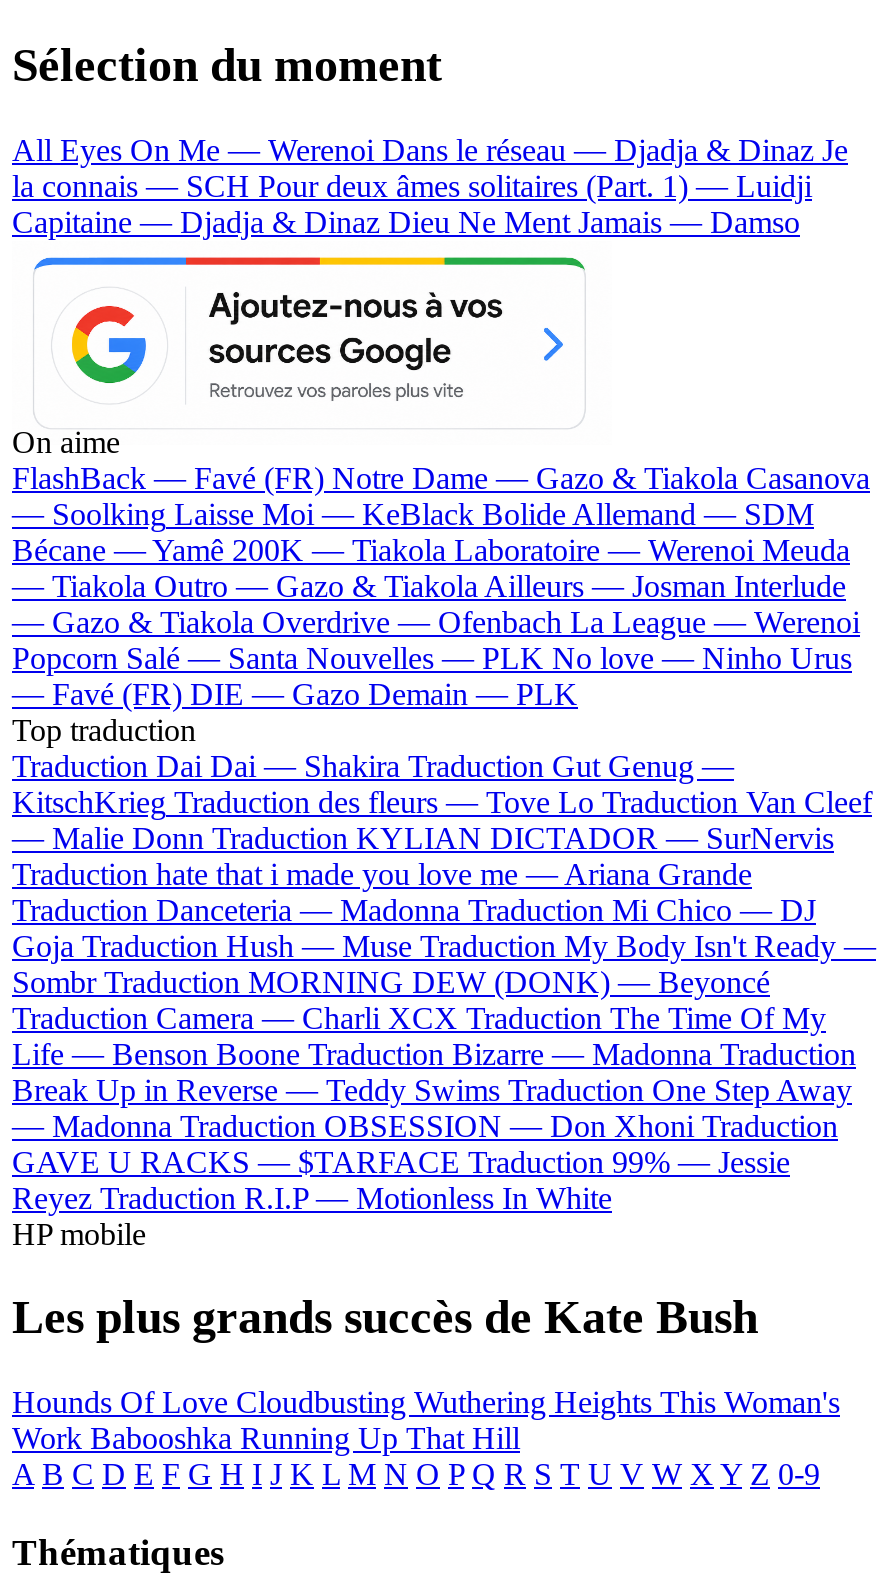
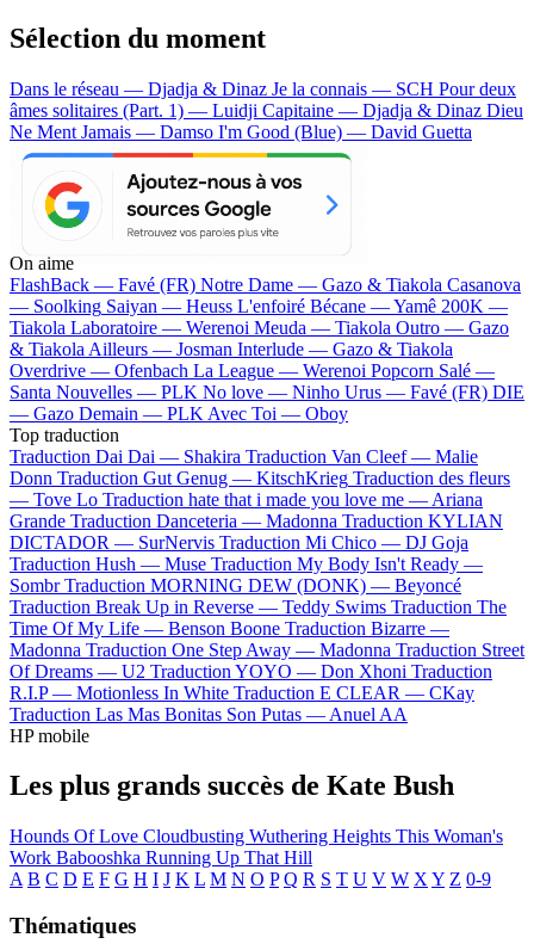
[12,132,848,238] All Eyes On Me — Werenoi Dans le réseau — Djadja & Dinaz Je | la connais — SCH Pour deux âmes solitaires (Part. 1) — Luidji | Capitaine — Djadja & Dinaz Dieu Ne Ment Jamais — Damso -> [10,78,523,141] Dans le réseau — Djadja & Dinaz Je la connais — SCH Pour deux | âmes solitaires (Part. 1) — Luidji Capitaine — Djadja & Dinaz Dieu | Ne Ment Jamais — Damso I'm Good (Blue) — David Guetta
[12,496,860,710] — Soolking Laisse Moi — KeBlack Bolide Allemand — SDM | Bécane — Yamê 200K — Tiakola Laboratoire — Werenoi Meuda | — Tiakola Outro — Gazo & Tiakola Ailleurs — Josman Interlude | — Gazo & Tiakola Overdrive — Ofenbach La League — Werenoi | Popcorn Salé — Santa Nouvelles — PLK No love — Ninho Urus | —Favé (FR) DIE — Gazo Demain — PLK -> [10,295,524,423] — Soolking Saiyan — Heuss L'enfoiré Bécane — Yamê 200K — | Tiakola Laboratoire — Werenoi Meuda — Tiakola Outro — Gazo | & Tiakola Ailleurs — Josman Interlude — Gazo & Tiakola | Overdrive — Ofenbach La League — Werenoi Popcorn Salé — | Santa Nouvelles — PLK No love — Ninho Urus — Favé (FR) DIE | — Gazo Demain — PLK Avec Toi — Oboy
[12,748,876,962] Traduction Dai Dai — Shakira Traduction Gut Genug — | KitschKrieg Traduction des fleurs — Tove Lo Traduction Van Cleef | — Malie Donn Traduction KYLIAN DICTADOR — SurNervis | Traduction hate that i made you love me — Ariana Grande | Traduction Danceteria — Madonna Traduction Mi Chico — DJ | Goja Traduction Hush — Muse Traduction My Body Isn't Ready — -> [10,446,510,573] Traduction Dai Dai — Shakira Traduction Van Cleef — Malie | Donn Traduction Gut Genug — KitschKrieg Traduction des fleurs | — Tove Lo Traduction hate that i made you love me — Ariana | Grande Traduction Danceteria — Madonna Traduction KYLIAN | DICTADOR — SurNervis Traduction Mi Chico — DJ Goja | Traduction Hush — Muse Traduction My Body Isn't Ready —
[12,1000,856,1214] Traduction Camera — Charli XCX Traduction The Time Of My | Life — Benson Boone Traduction Bizarre — Madonna Traduction | Break Up in Reverse — Teddy Swims Traduction One Step Away | — Madonna Traduction OBSESSION — Don Xhoni Traduction | GAVE U RACKS — $TARFACE Traduction 99% — Jessie | Reyez Traduction R.I.P — Motionless In White -> [10,596,524,724] Traduction Break Up in Reverse — Teddy Swims Traduction The | Time Of My Life — Benson Boone Traduction Bizarre — | Madonna Traduction One Step Away — Madonna Traduction Street | Of Dreams — U2 Traduction YOYO — Don Xhoni Traduction | R.I.P — Motionless In White Traduction E CLEAR — CKay | Traduction Las Mas Bonitas Son Putas — Anuel AA

